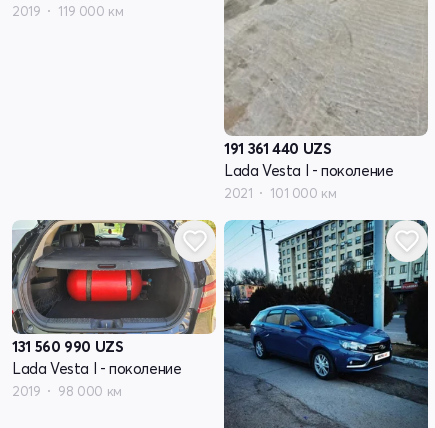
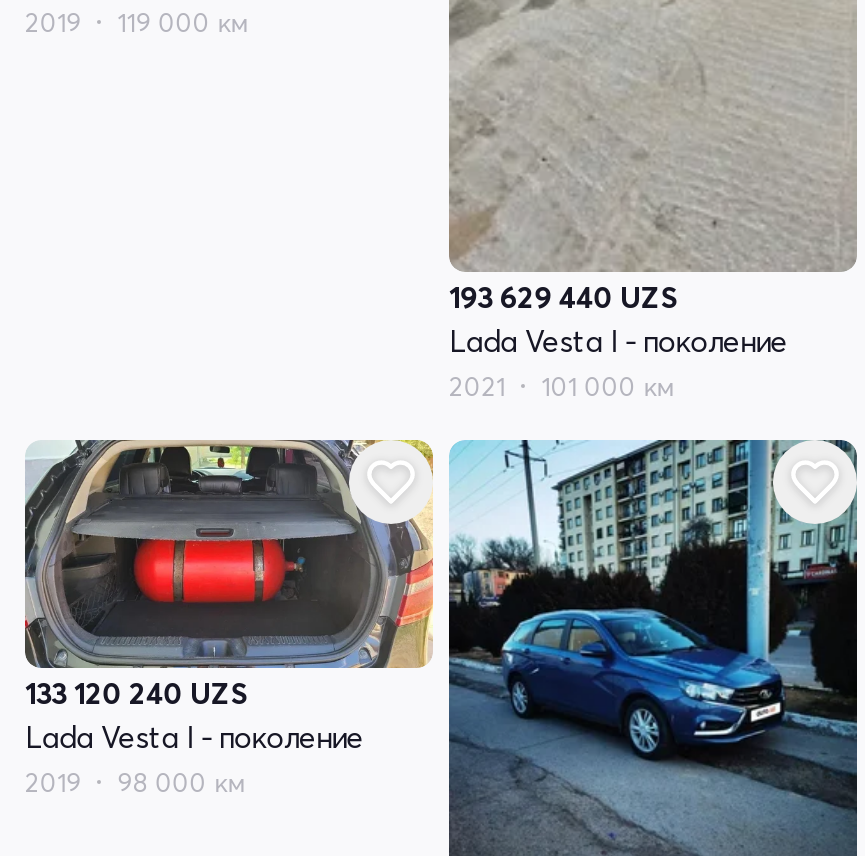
[224,139,331,158] 191 361 440 UZS -> [449,277,678,315] 193 629 440 UZS
[12,337,123,356] 131 560 990 UZS -> [25,675,248,713] 133 120 240 UZS

